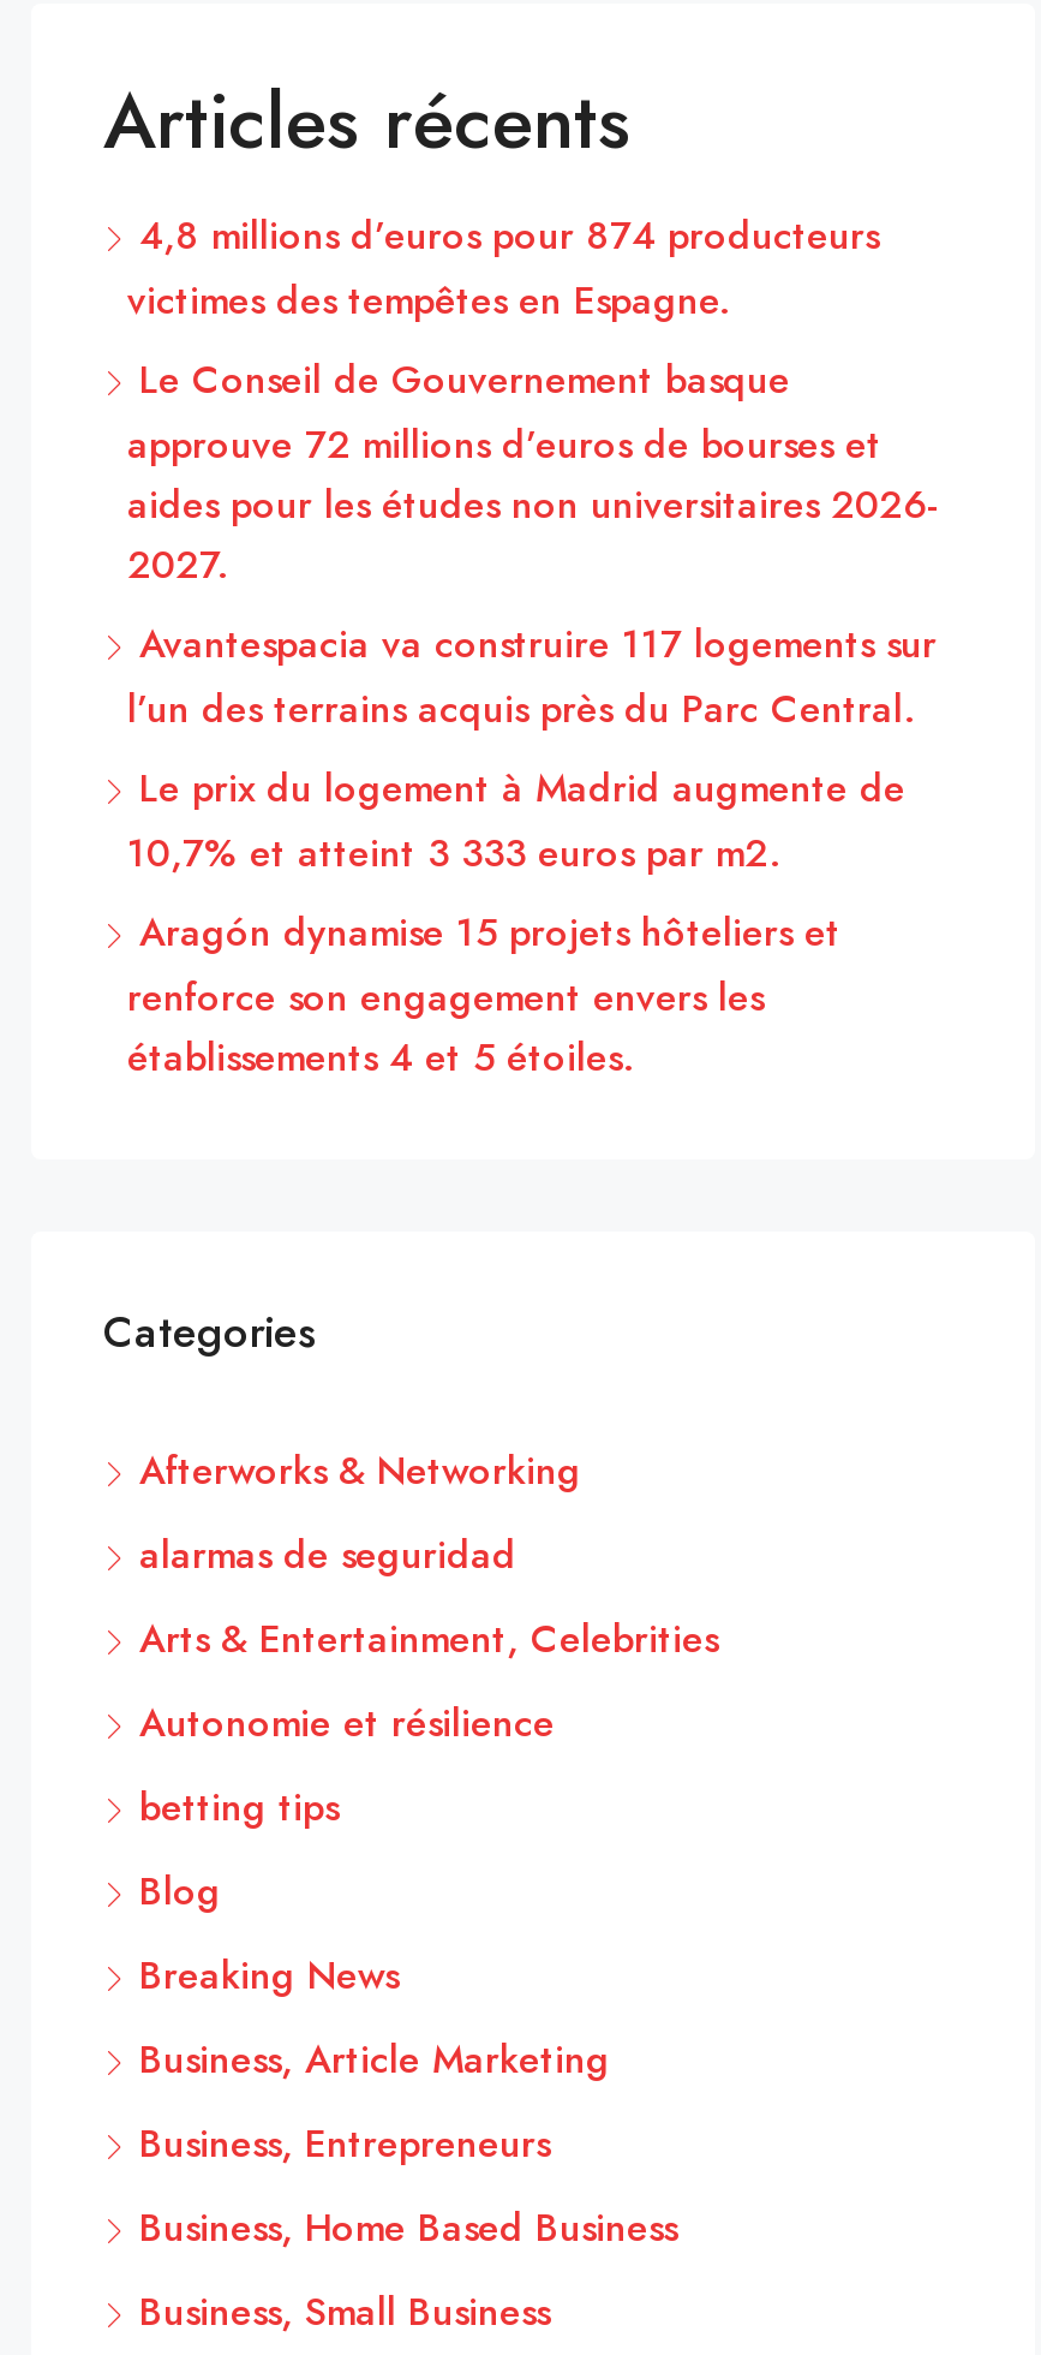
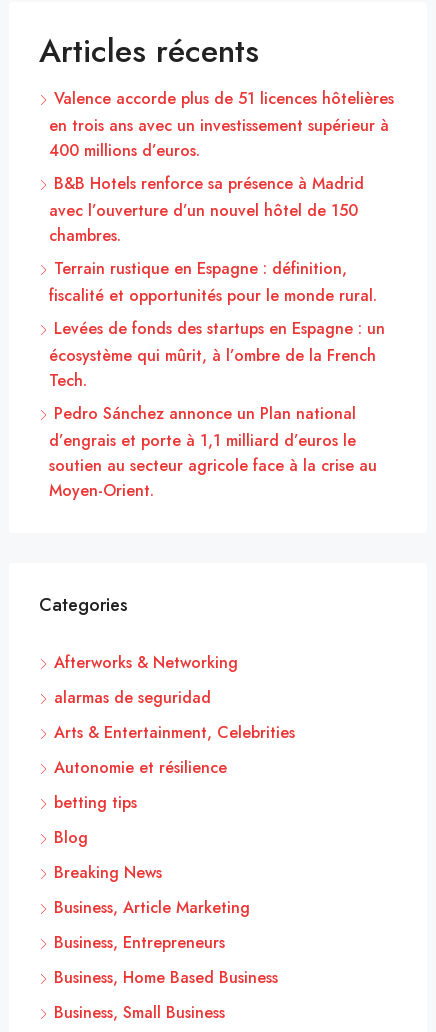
[127,208,939,1085] 4,8 millions d’euros pour 874 producteurs | victimes des tempêtes en Espagne. | Le Conseil de Gouvernement basque | approuve 72 millions d’euros de bourses et | aides pour les études non universitaires 2026- | 2027. | Avantespacia va construire 117 logements sur | l’un des terrains acquis près du Parc Central. | Le prix du logement à Madrid augmente de | 10,7% et atteint 3 333 euros par m2. | Aragón dynamise 15 projets hôteliers et | renforce son engagement envers les | établissements 4 et 5 étoiles. -> [49,87,394,502] Valence accorde plus de 51 licences hôtelières | en trois ans avec un investissement supérieur à | 400 millions d’euros. | B&B Hotels renforce sa présence à Madrid | avec l’ouverture d’un nouvel hôtel de 150 | chambres. | Terrain rustique en Espagne : définition, | fiscalité et opportunités pour le monde rural. | Levées de fonds des startups en Espagne : un | écosystème qui mûrit, à l’ombre de la French | Tech. | Pedro Sánchez annonce un Plan national | d’engrais et porte à 1,1 milliard d’euros le | soutien au secteur agricole face à la crise au | Moyen-Orient.

